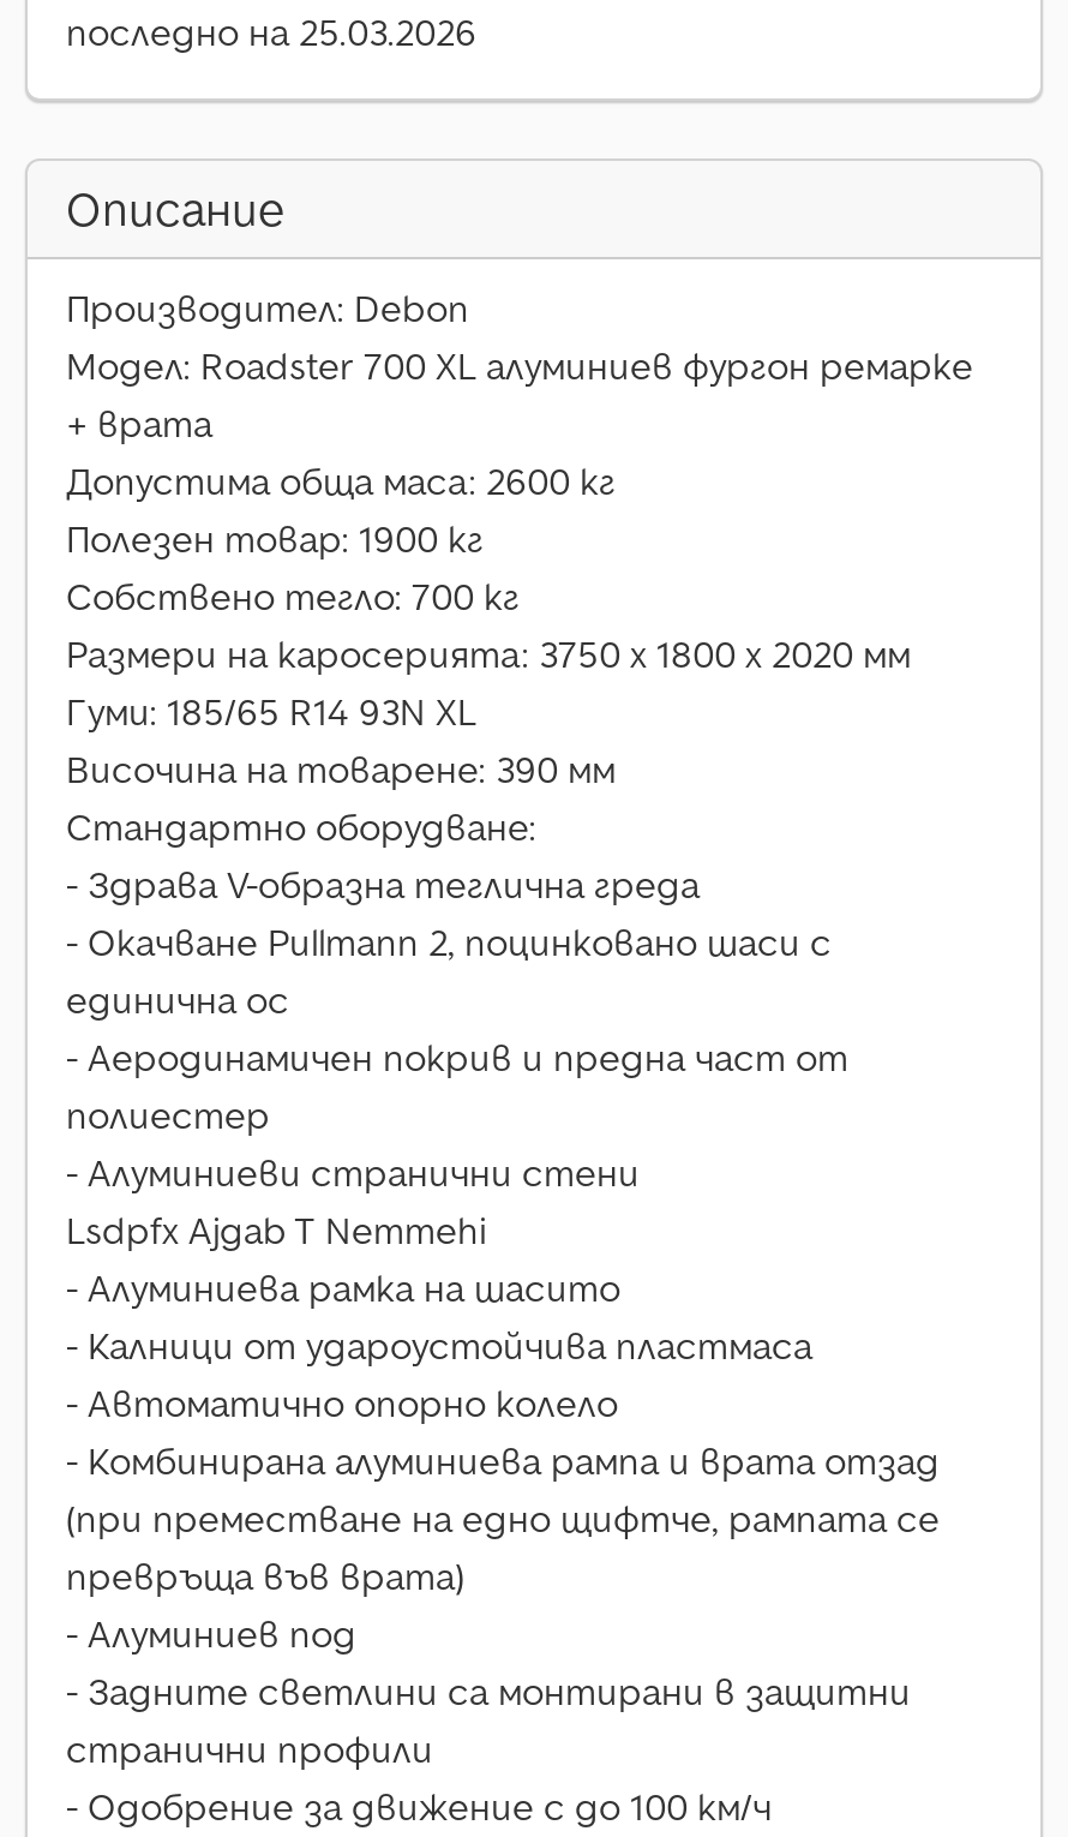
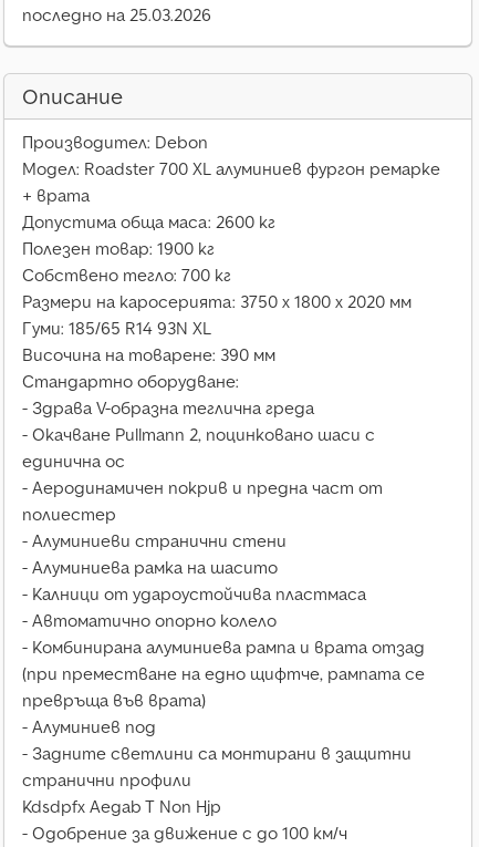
[66,1205,486,1253] Lsdpfx Ajgab T Nemmehi -> none
moved [66,1263,940,1772] -> [22,556,425,791]: - Алуминиева рамка на шасито | - Калници от удароустойчива пластмаса | - Автоматично опорно колело | - Комбинирана алуминиева рампа и врата отзад | (при преместване на едно щифтче, рампата се | превръща във врата) | - Алуминиев под | странични профили
none -> [22,795,221,817] Kdsdpfx Aegab T Non Hjp

